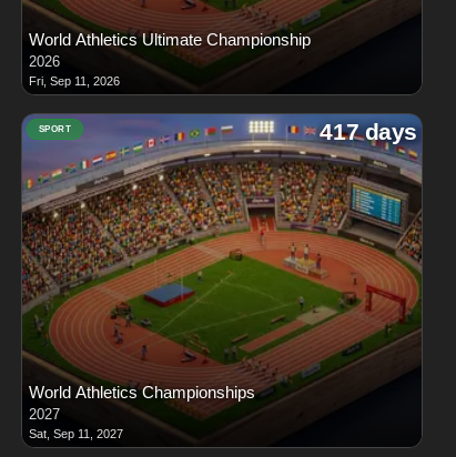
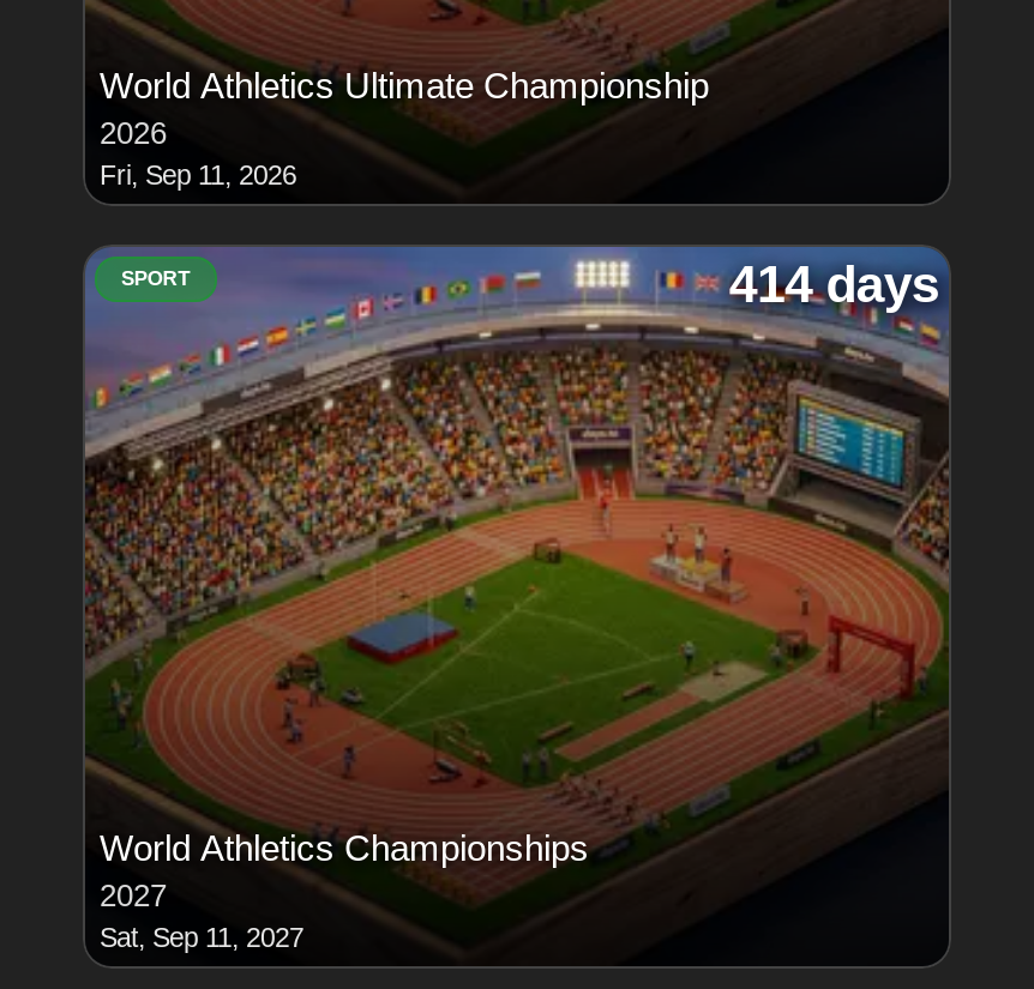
[320,119,417,145] 417 days -> [729,257,939,314] 414 days

